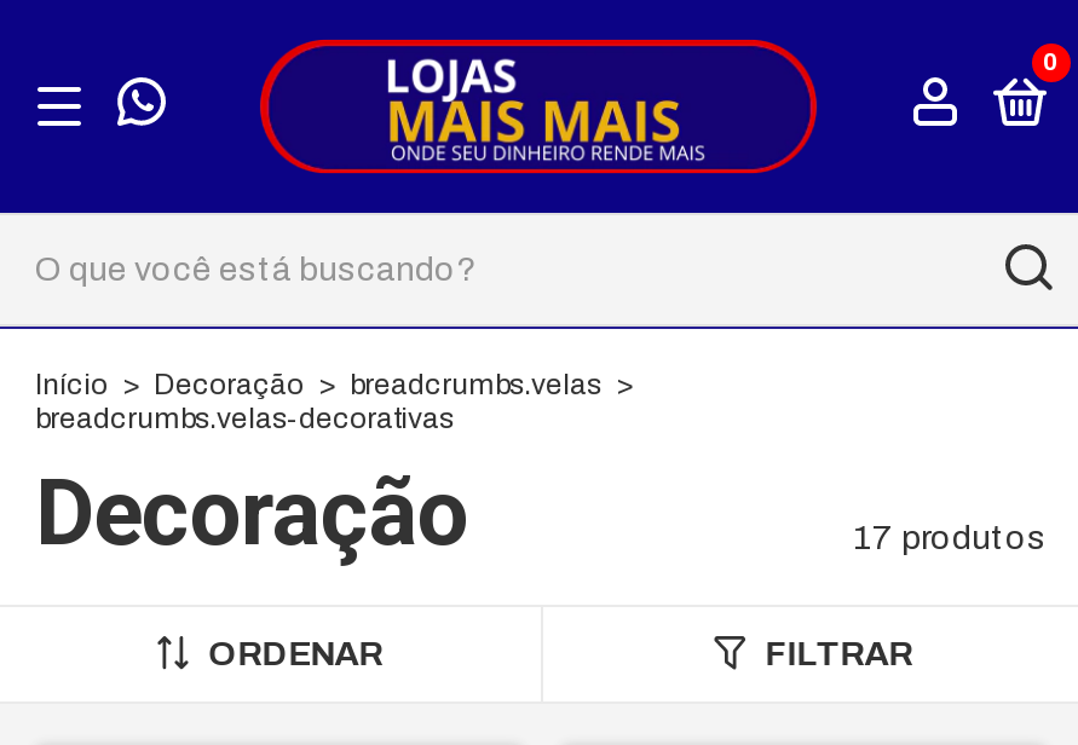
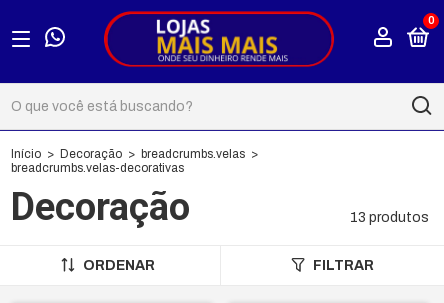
[853,520,1047,556] 17 produtos -> [350,210,429,225] 13 produtos

